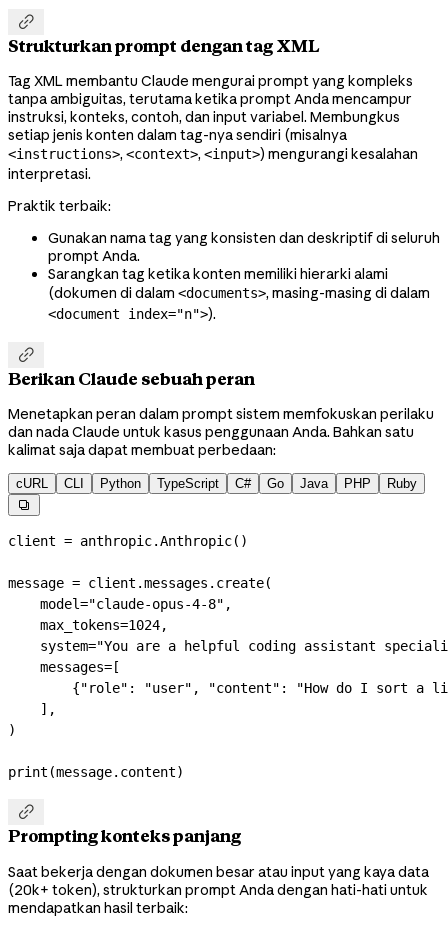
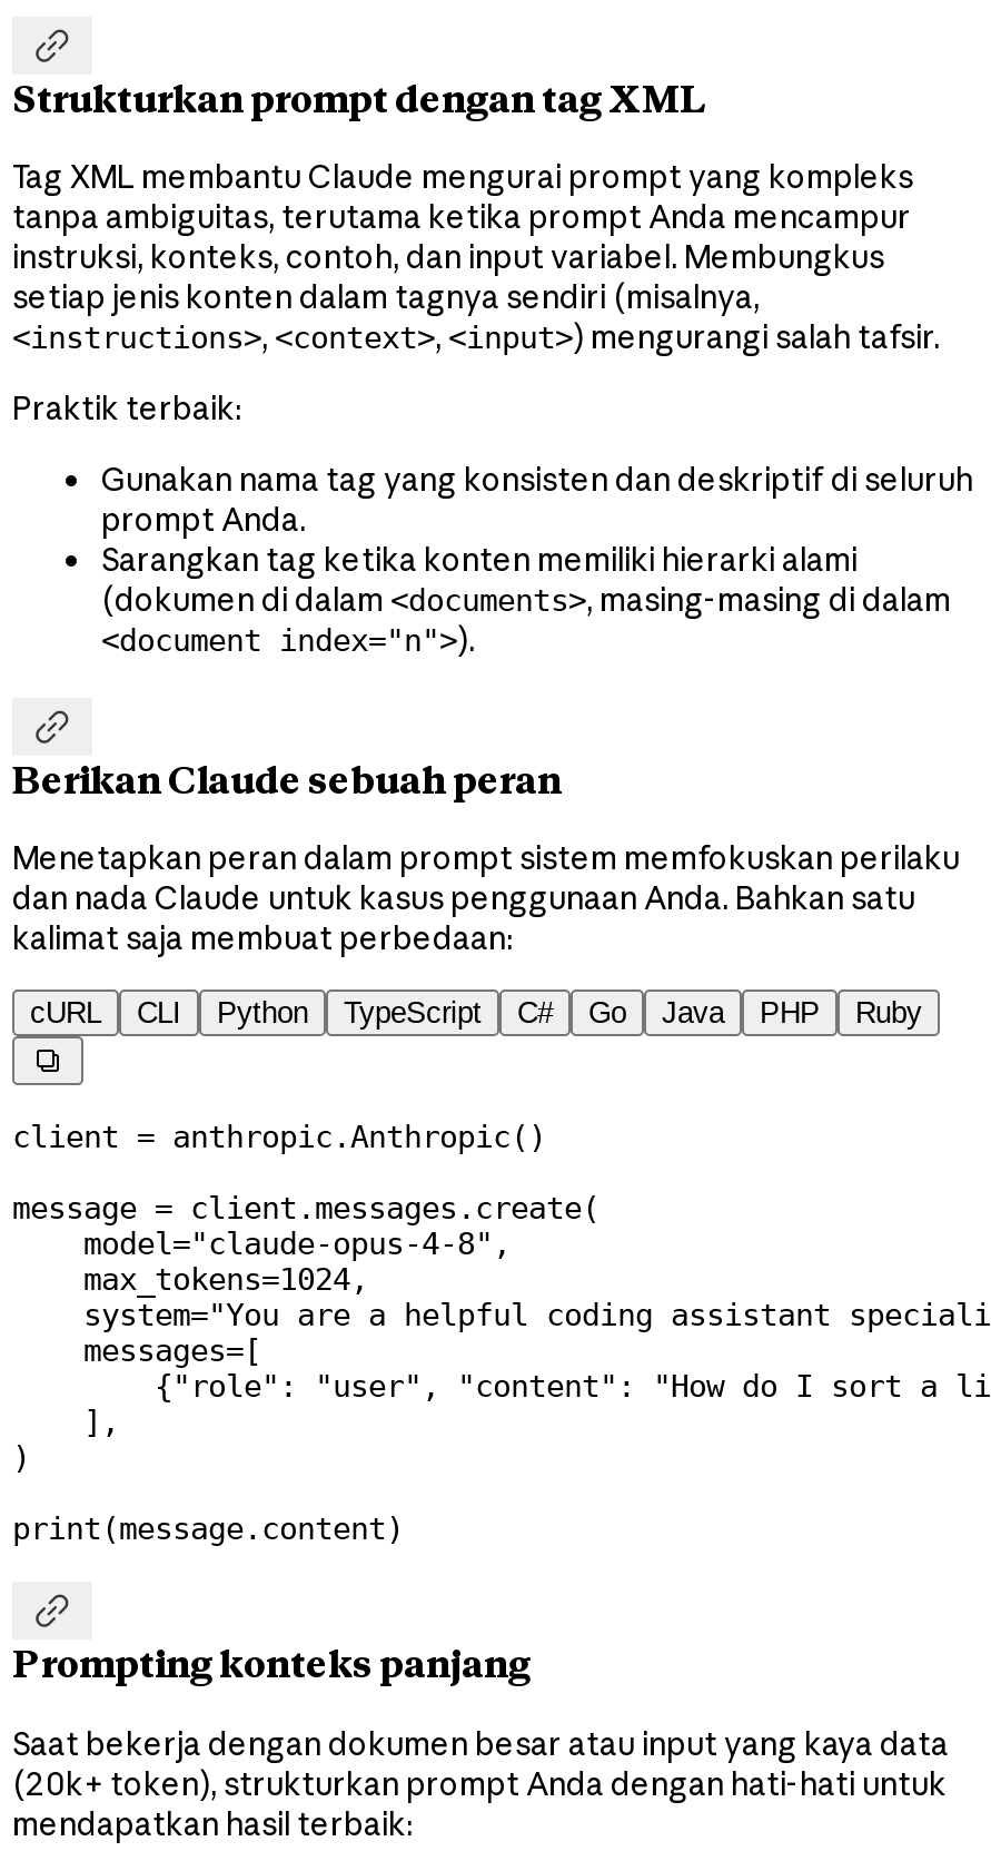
[8,126,418,183] setiap jenis konten dalam tag-nya sendiri (misalnya | <instructions>, <context>, <input>) mengurangi kesalahan | interpretasi. -> [12,278,940,358] setiap jenis konten dalam tagnya sendiri (misalnya, | <instructions>, <context>, <input>) mengurangi salah tafsir.
[8,441,276,459] kalimat saja dapat membuat perbedaan: -> [12,918,513,959] kalimat saja membuat perbedaan:

